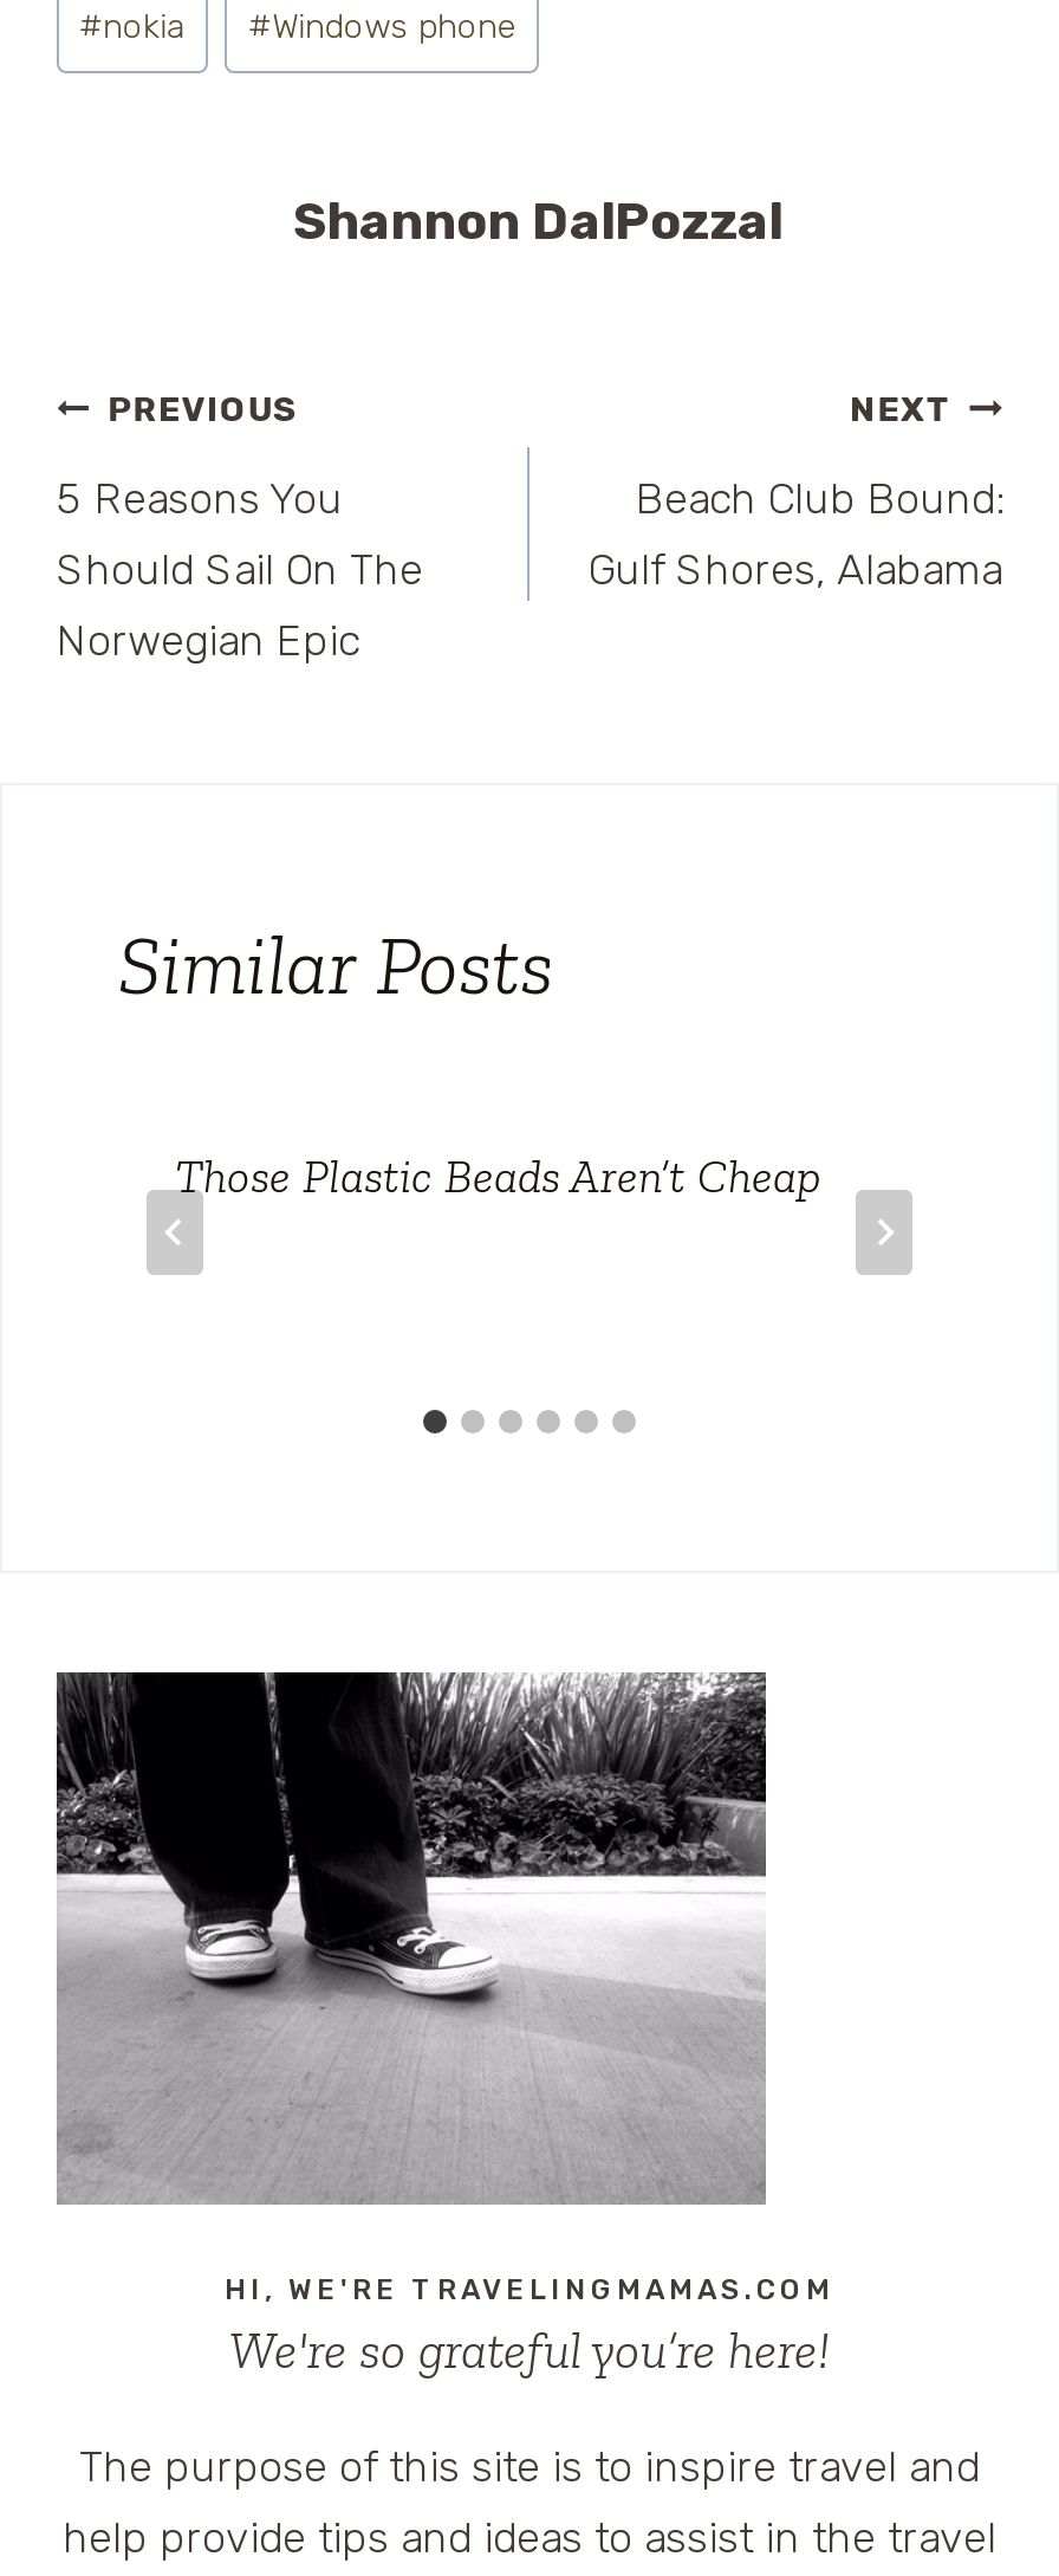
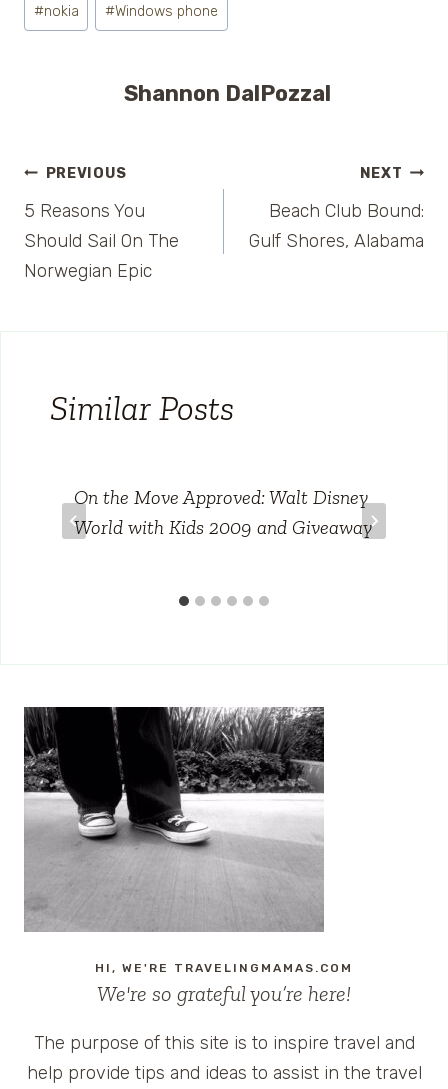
[175,1147,820,1204] Those Plastic Beads Aren’t Cheap -> [74,485,372,539] On the Move Approved: Walt Disney | World with Kids 2009 and Giveaway

